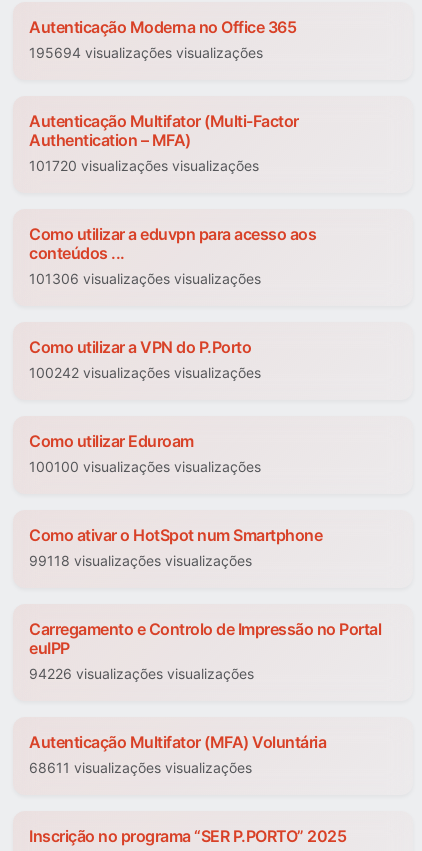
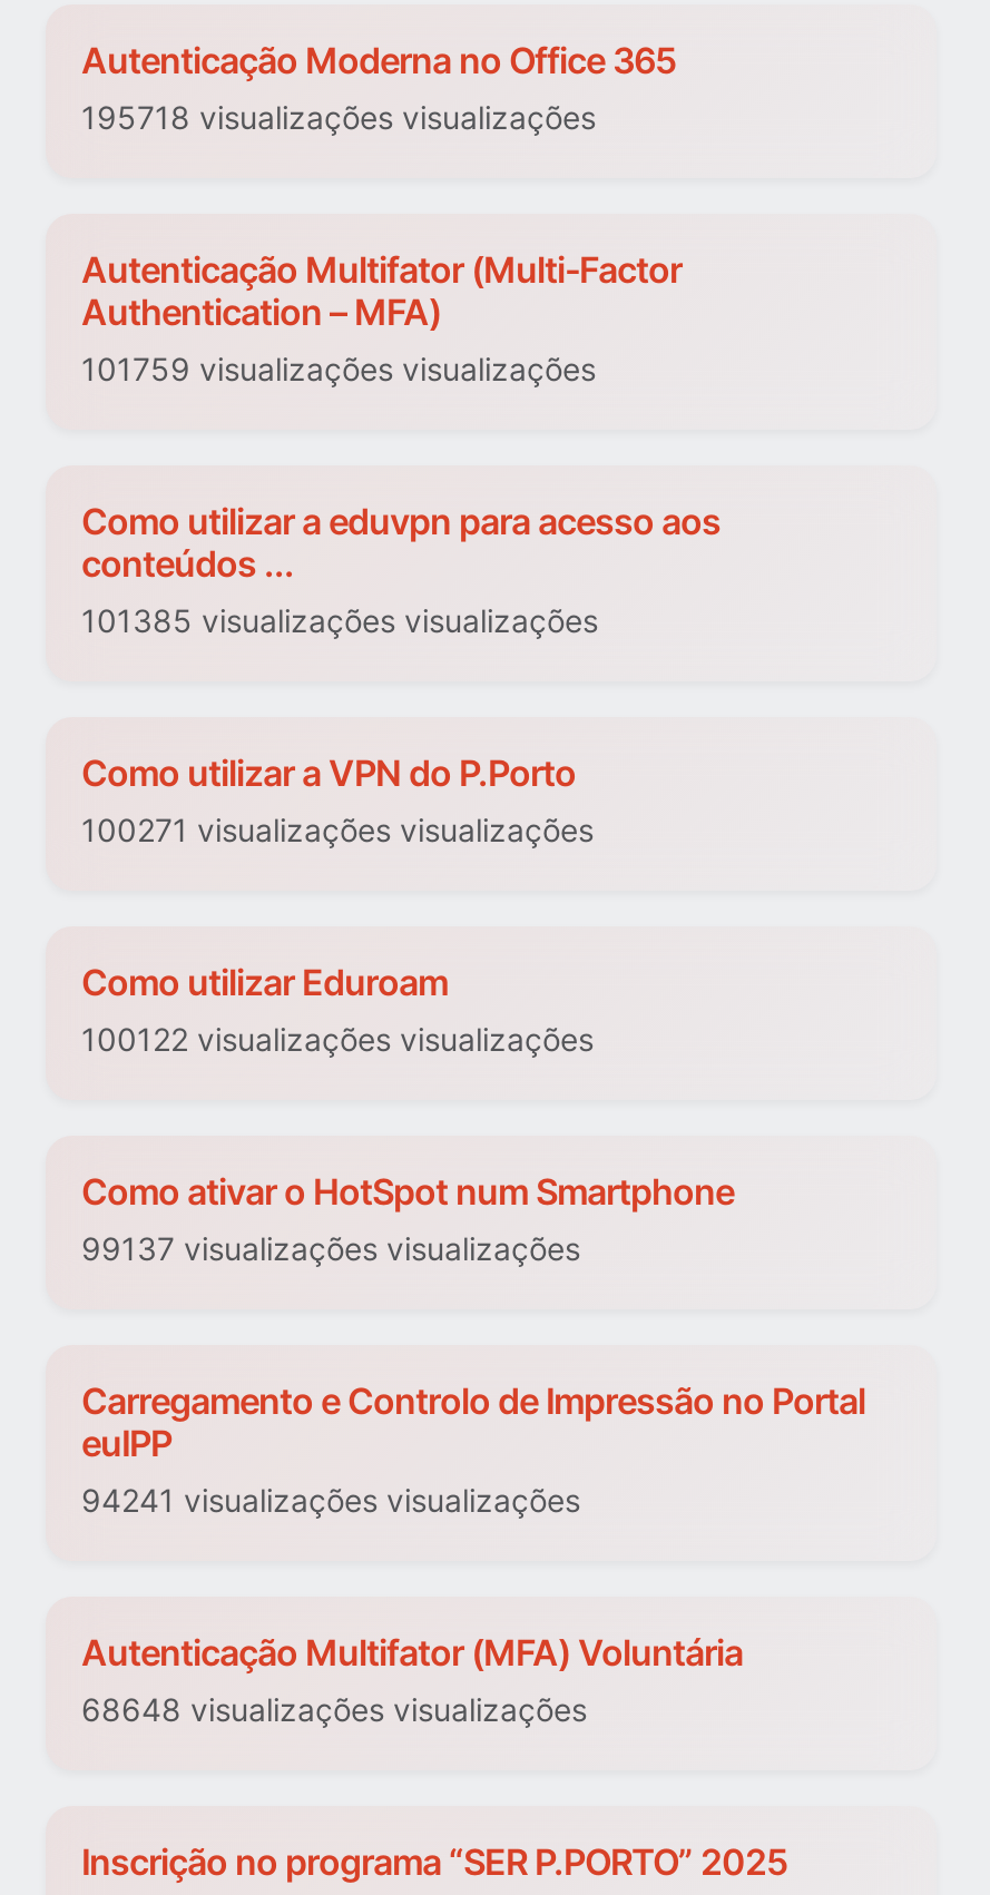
[29,44,263,61] 195694 visualizações visualizações -> [81,99,596,137] 195718 visualizações visualizações
[29,157,259,174] 101720 visualizações visualizações -> [81,351,596,389] 101759 visualizações visualizações
[29,270,261,287] 101306 visualizações visualizações -> [81,602,598,640] 101385 visualizações visualizações
[29,364,261,381] 100242 visualizações visualizações -> [81,812,594,850] 100271 visualizações visualizações
[29,458,261,475] 100100 visualizações visualizações -> [81,1021,594,1059] 100122 visualizações visualizações
[29,552,252,569] 99118 visualizações visualizações -> [81,1230,580,1268] 99137 visualizações visualizações
[29,665,254,682] 94226 visualizações visualizações -> [81,1482,580,1520] 94241 visualizações visualizações
[29,759,252,776] 68611 visualizações visualizações -> [81,1691,587,1729] 68648 visualizações visualizações

